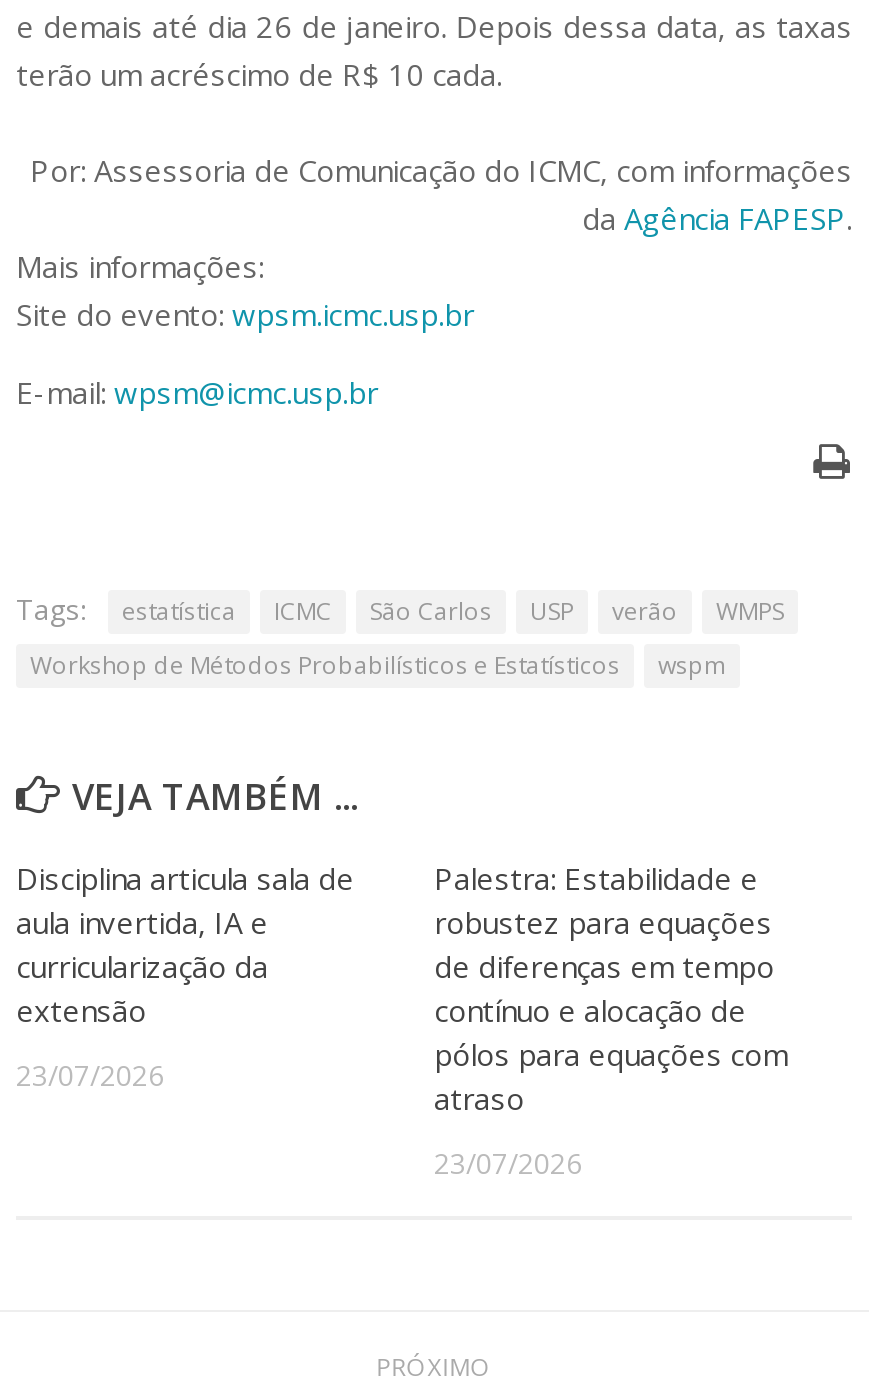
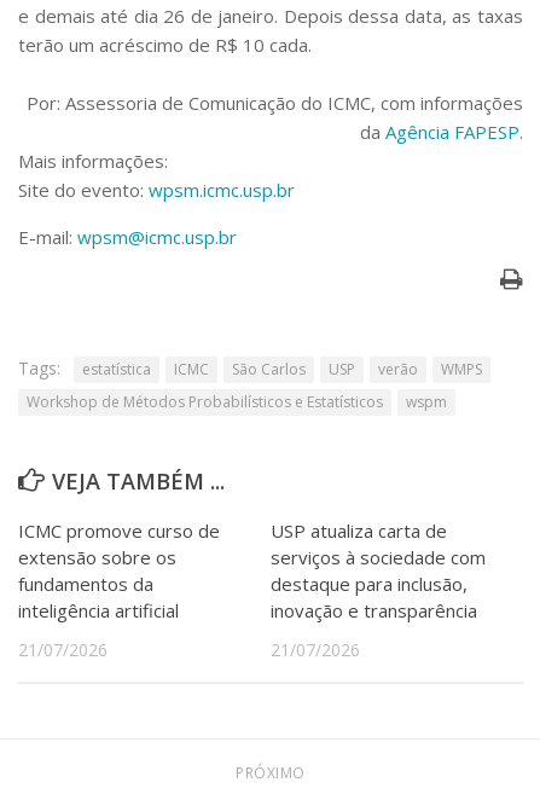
[16,857,354,1029] Disciplina articula sala de | aula invertida, IA e | curricularização da | extensão -> [18,518,220,622] ICMC promove curso de | extensão sobre os | fundamentos da | inteligência artificial
[434,857,788,1117] Palestra: Estabilidade e | robustez para equações | de diferenças em tempo | contínuo e alocação de | pólos para equações com | atraso -> [271,518,486,622] USP atualiza carta de | serviços à sociedade com | destaque para inclusão, | inovação e transparência
[16,1055,164,1093] 23/07/2026 -> [18,638,108,661] 21/07/2026
[434,1143,582,1181] 23/07/2026 -> [271,638,360,661] 21/07/2026

